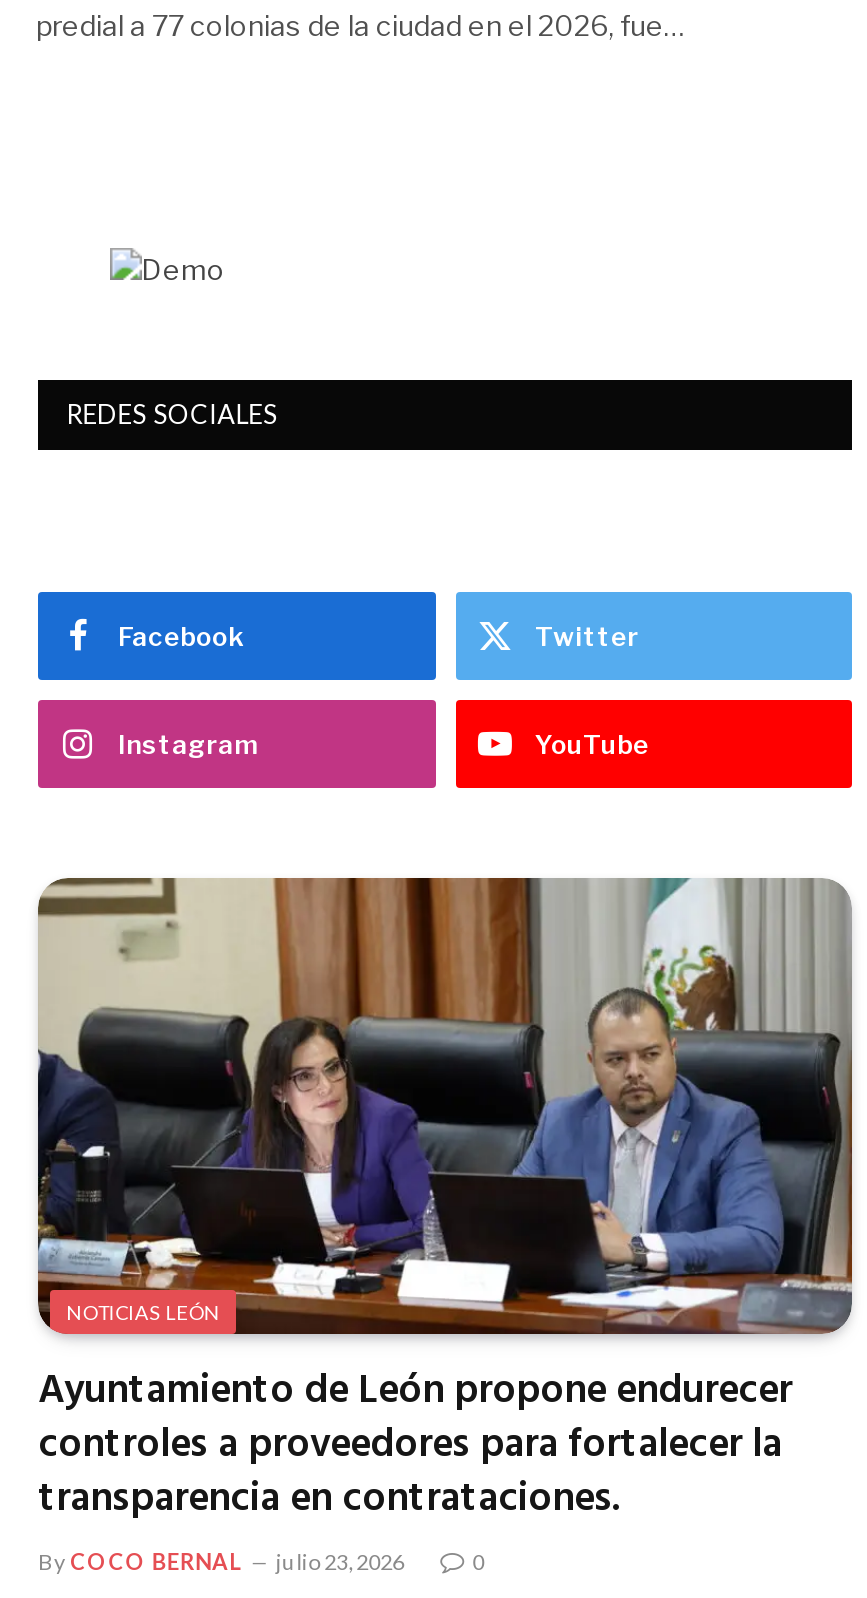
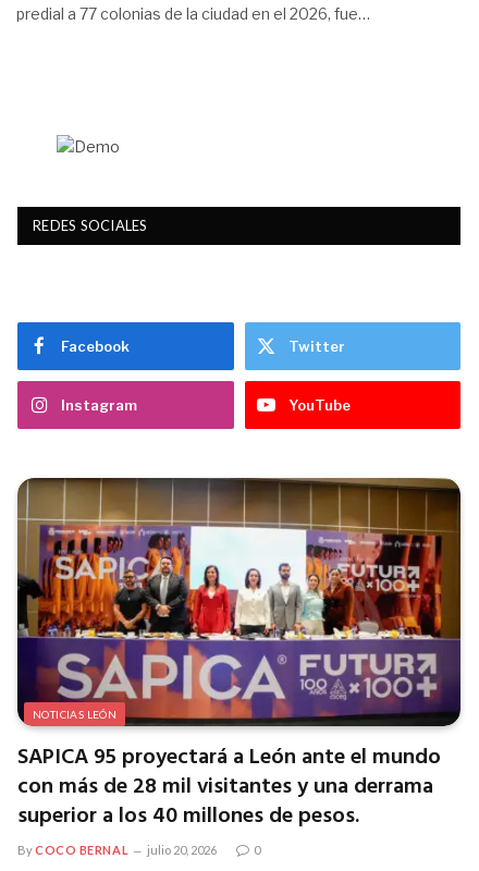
[36,876,854,1533] [image] | Ayuntamiento de León propone endurecer | controles a proveedores para fortalecer la | transparencia en contrataciones. -> [16,477,462,834] [image] | SAPICA 95 proyectará a León ante el mundo | con más de 28 mil visitantes y una derrama | superior a los 40 millones de pesos.
[38,1549,404,1575] By COCO BERNAL julio 23, 2026 -> [17,843,217,857] By COCO BERNAL julio 20, 2026

